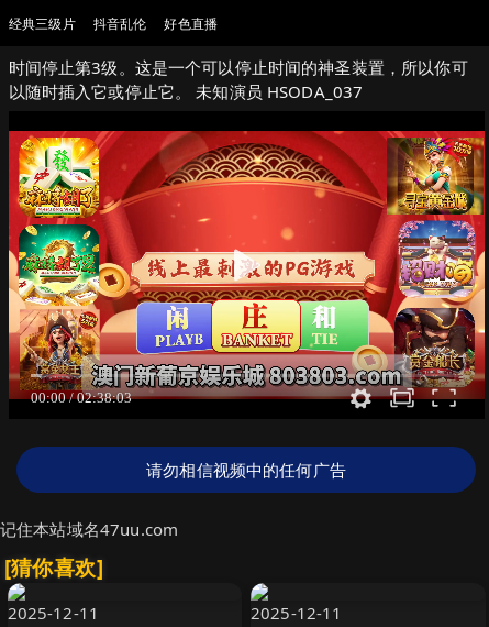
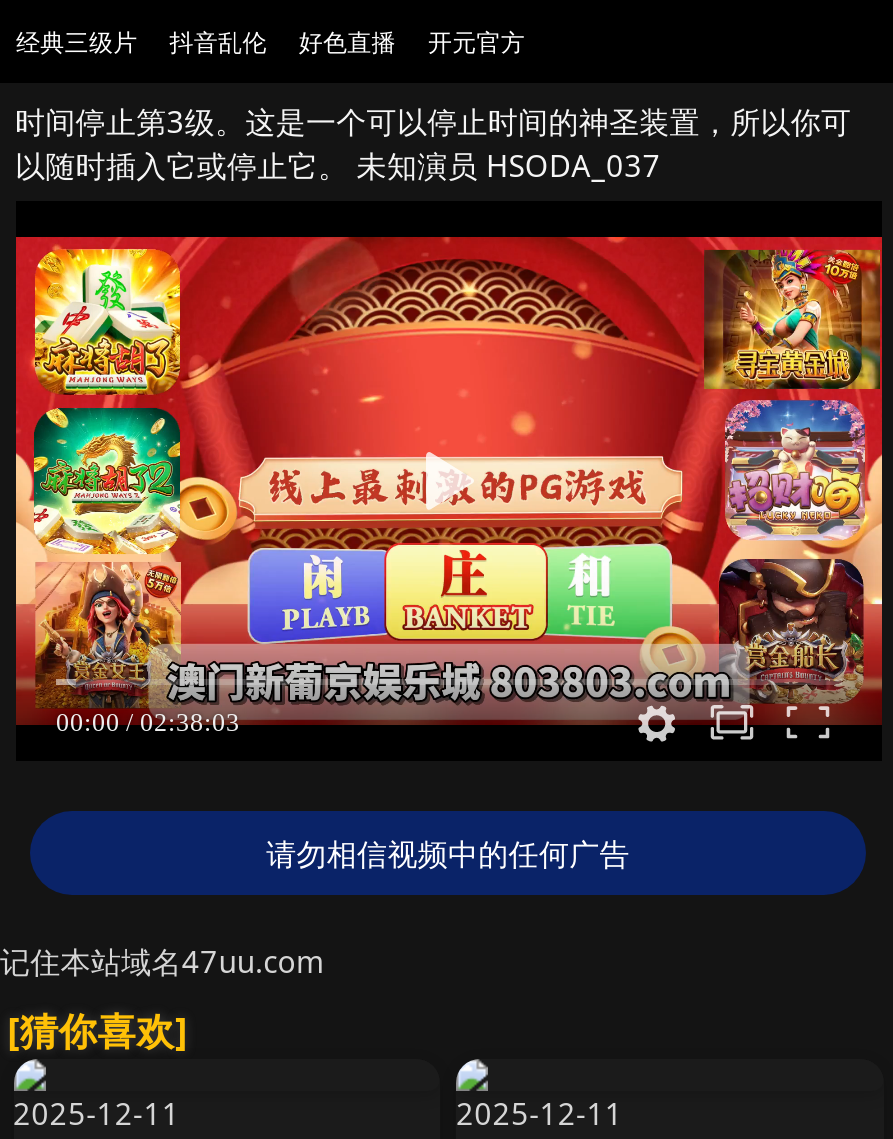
none -> [428,25,525,59] 开元官方

